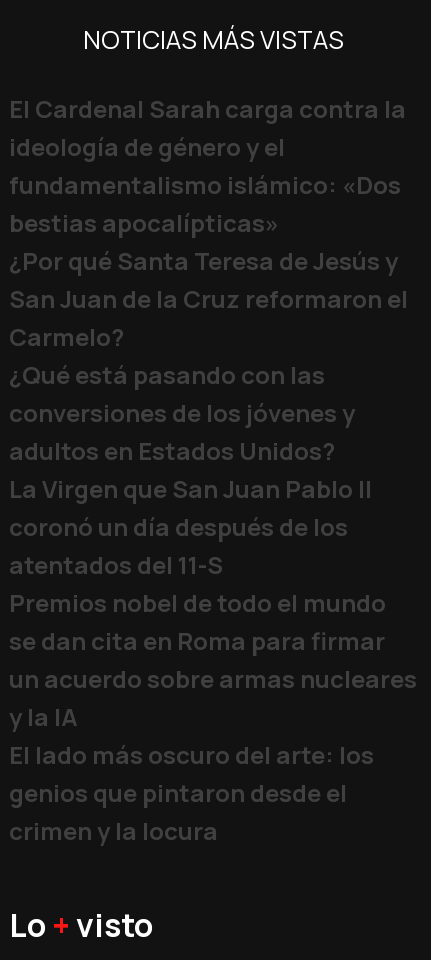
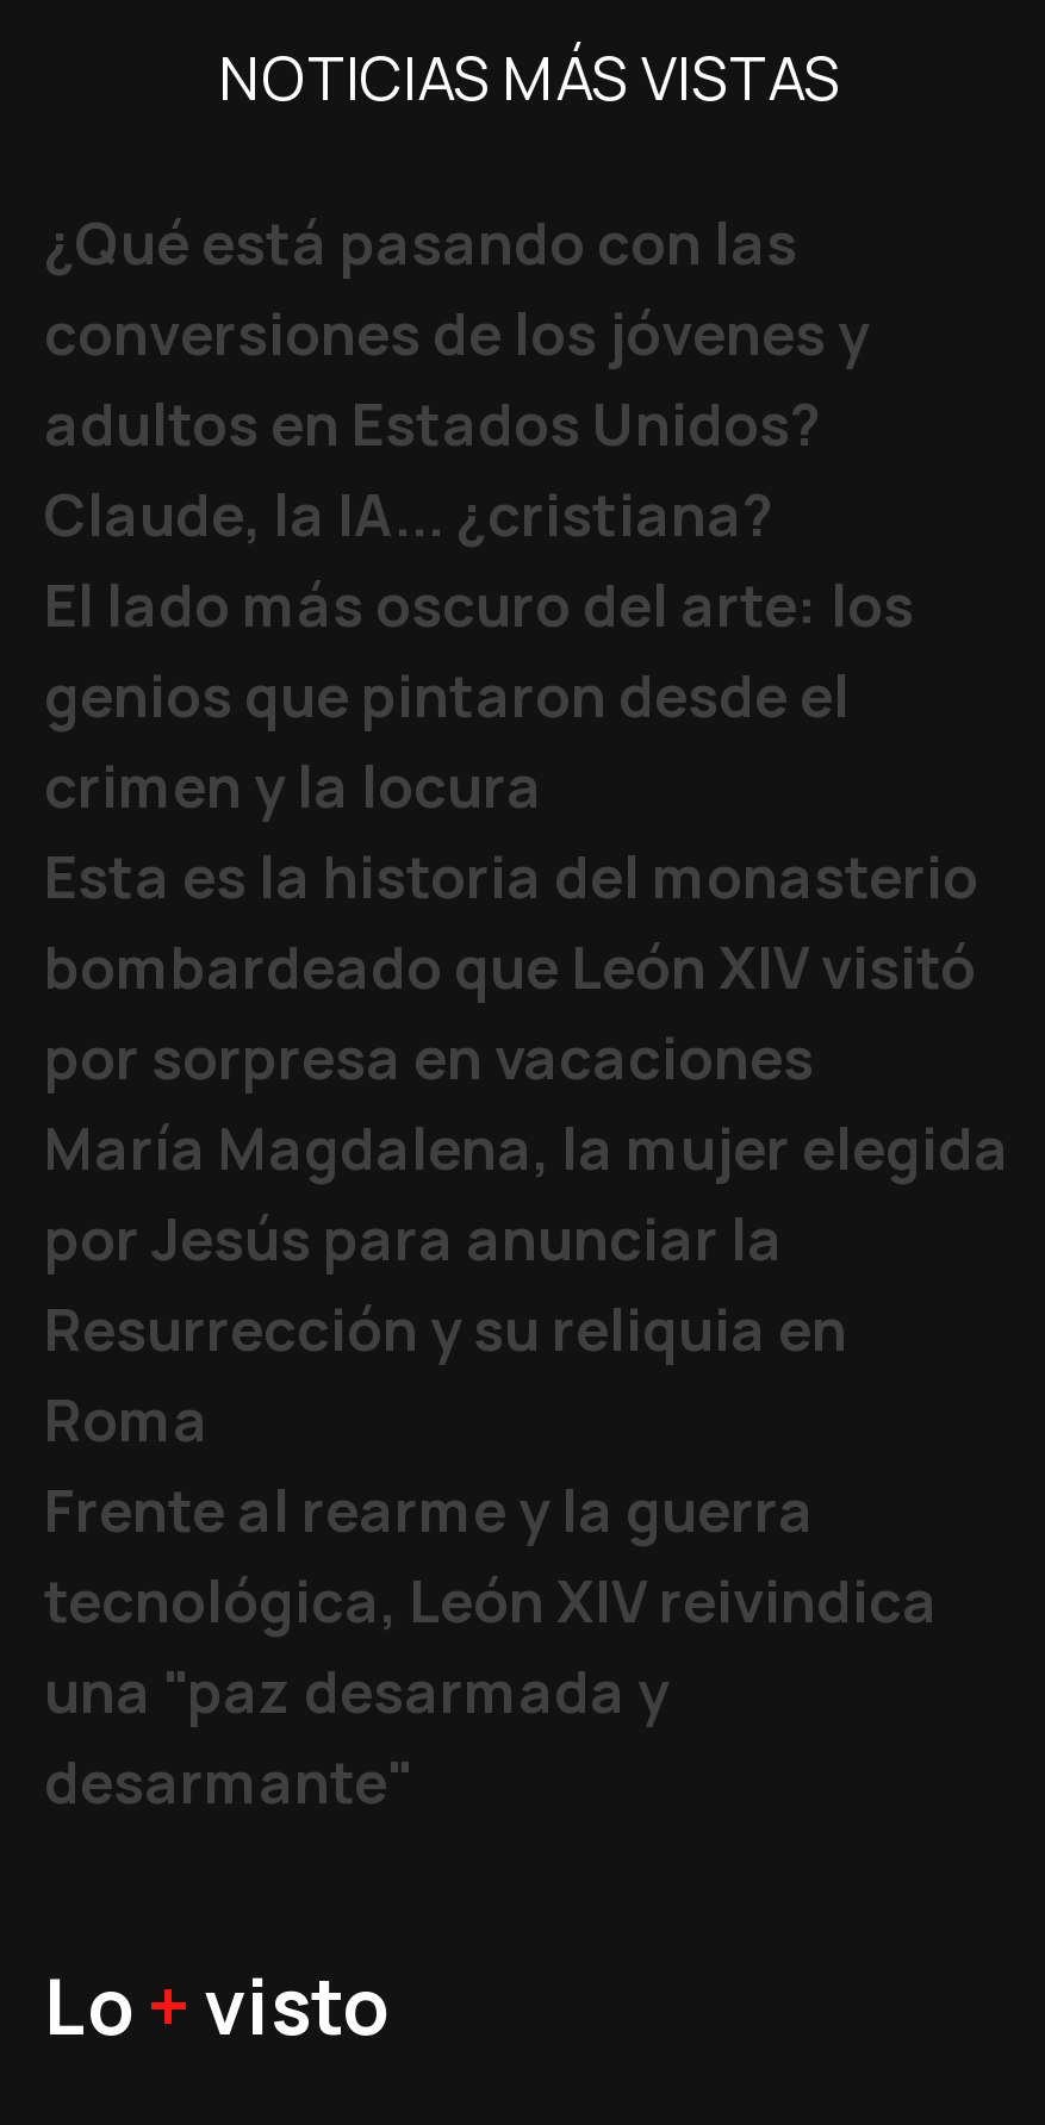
[9,92,408,353] El Cardenal Sarah carga contra la | ideología de género y el | fundamentalismo islámico: «Dos | bestias apocalípticas» | ¿Por qué Santa Teresa de Jesús y | San Juan de la Cruz reformaron el | Carmelo? -> none
moved [9,358,355,467] -> [44,202,869,462]: ¿Qué está pasando con las | conversiones de los jóvenes y | adultos en Estados Unidos?
[9,472,417,733] La Virgen que San Juan Pablo II | coronó un día después de los | atentados del 11-S | Premios nobel de todo el mundo | se dan cita en Roma para firmar | un acuerdo sobre armas nucleares | y la IA -> [44,474,773,553] Claude, la IA... ¿cristiana?
moved [9,738,374,847] -> [44,565,914,824]: El lado más oscuro del arte: los | genios que pintaron desde el | crimen y la locura
none -> [44,836,1009,1820] Esta es la historia del monasterio | bombardeado que León XIV visitó | por sorpresa en vacaciones | María Magdalena, la mujer elegida | por Jesús para anunciar la | Resurrección y su reliquia en | Roma | Frente al rearme y la guerra | tecnológica, León XIV reivindica | una "paz desarmada y | desarmante"

